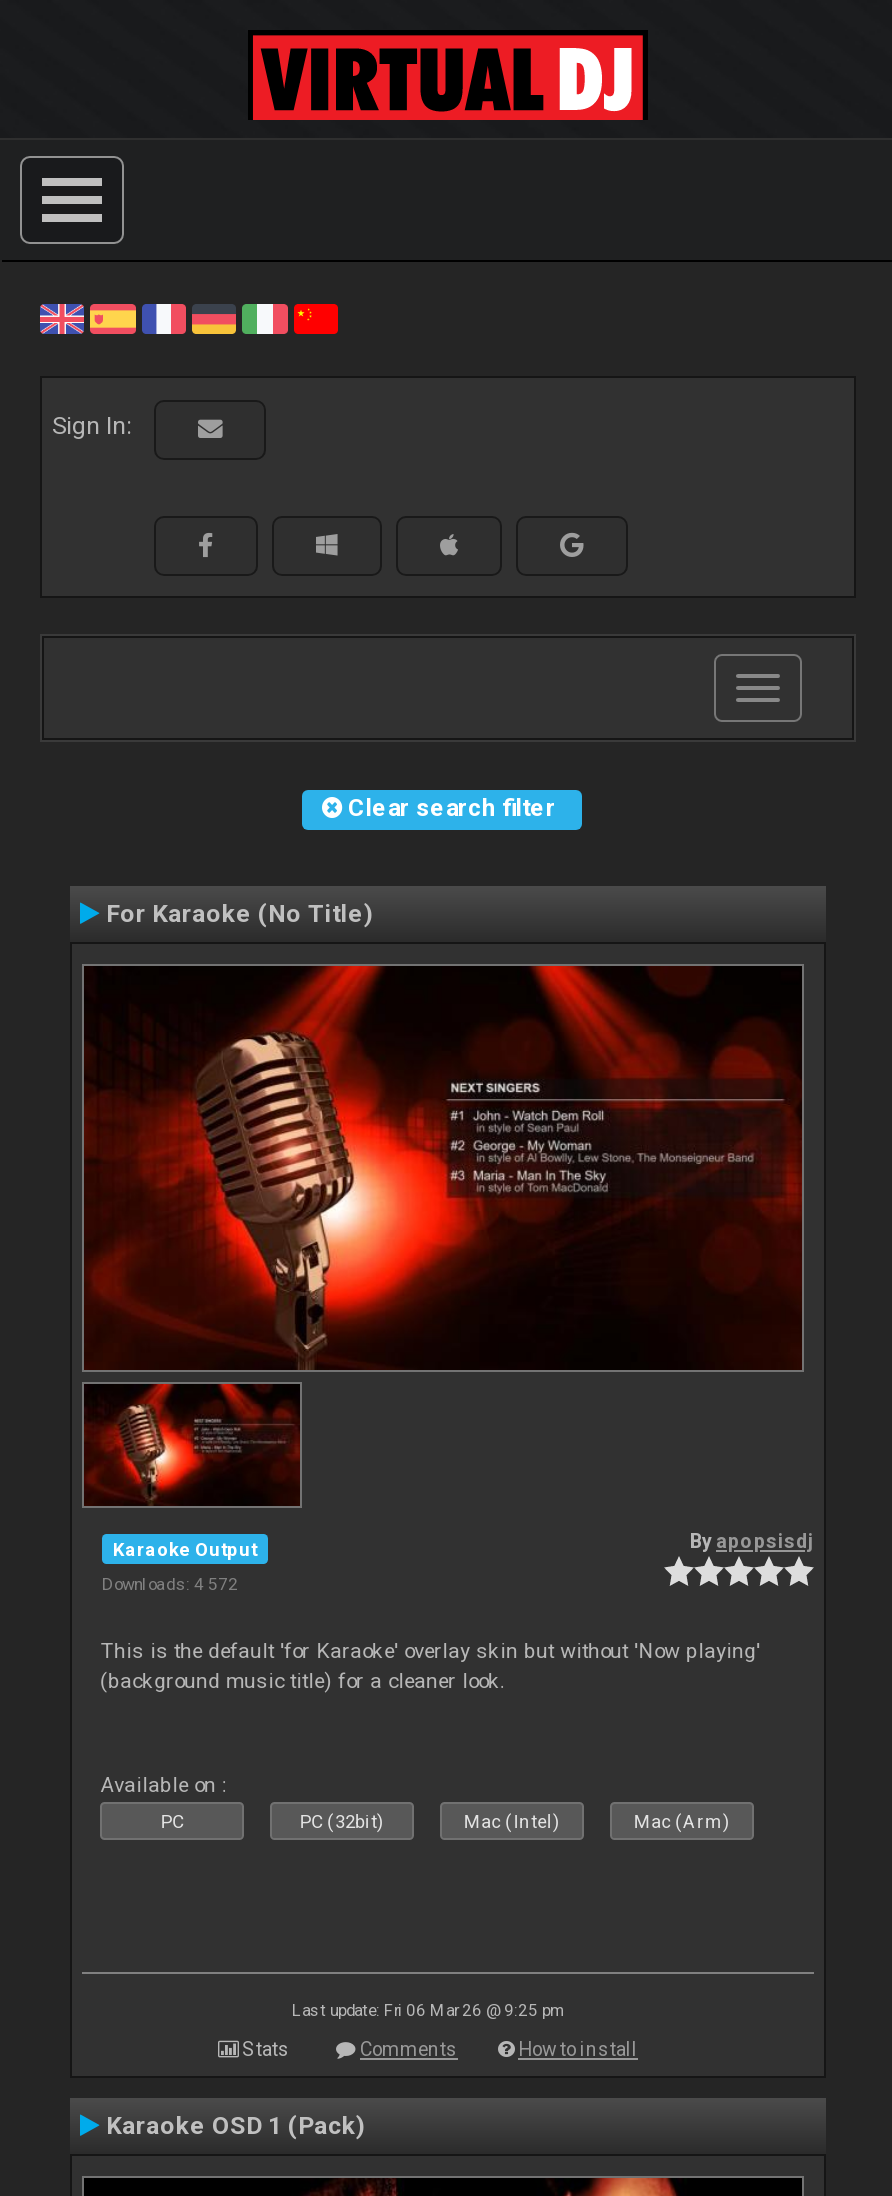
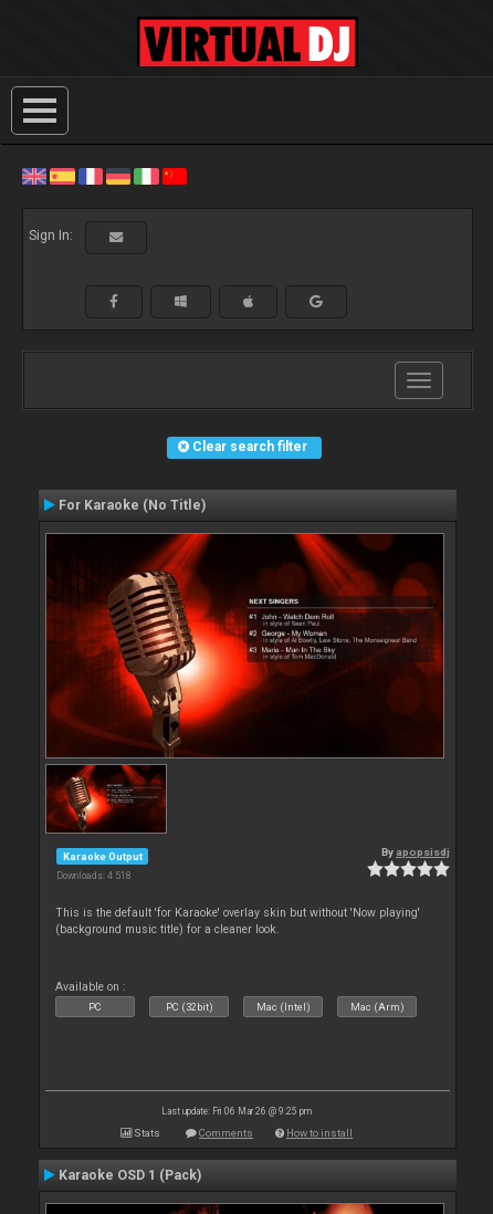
[102,1575,238,1595] Downloads: 4 572 -> [56,871,132,882] Downloads: 4 518

